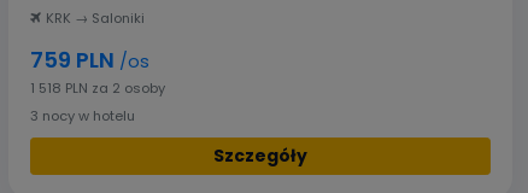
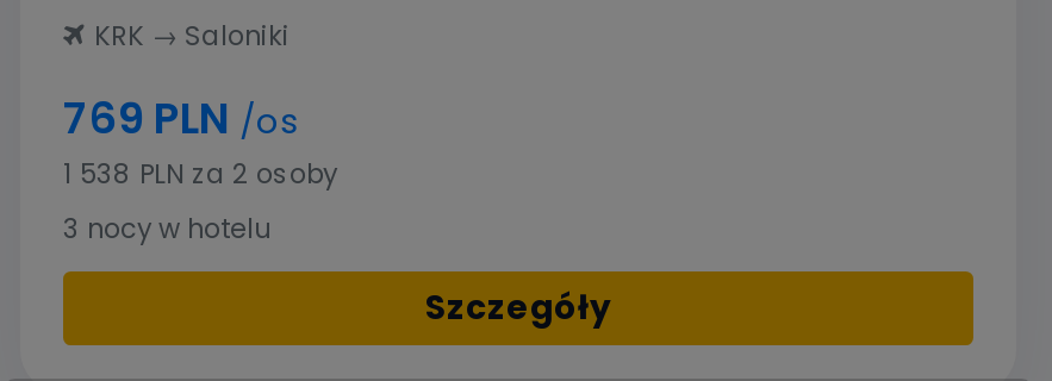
[30,45,149,75] 759 PLN /os -> [63,88,299,148] 769 PLN /os
[30,79,165,98] 1 518 PLN za 2 osoby -> [63,155,337,193] 1 538 PLN za 2 osoby

